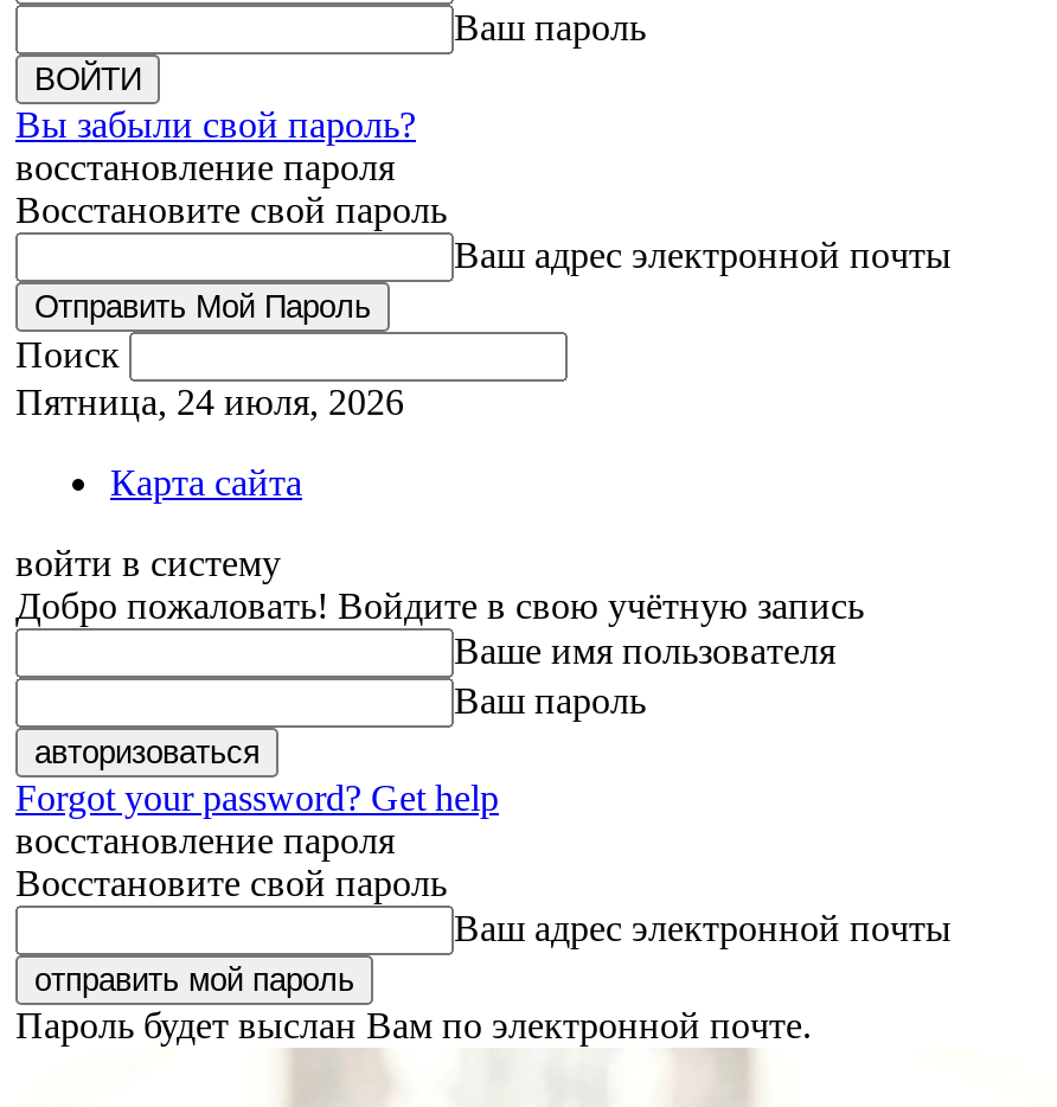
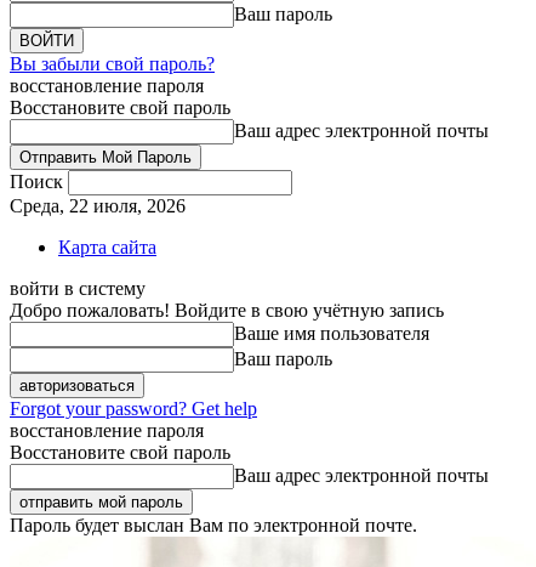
[15,382,404,422] Пятница, 24 июля, 2026 -> [10,195,186,216] Среда, 22 июля, 2026

